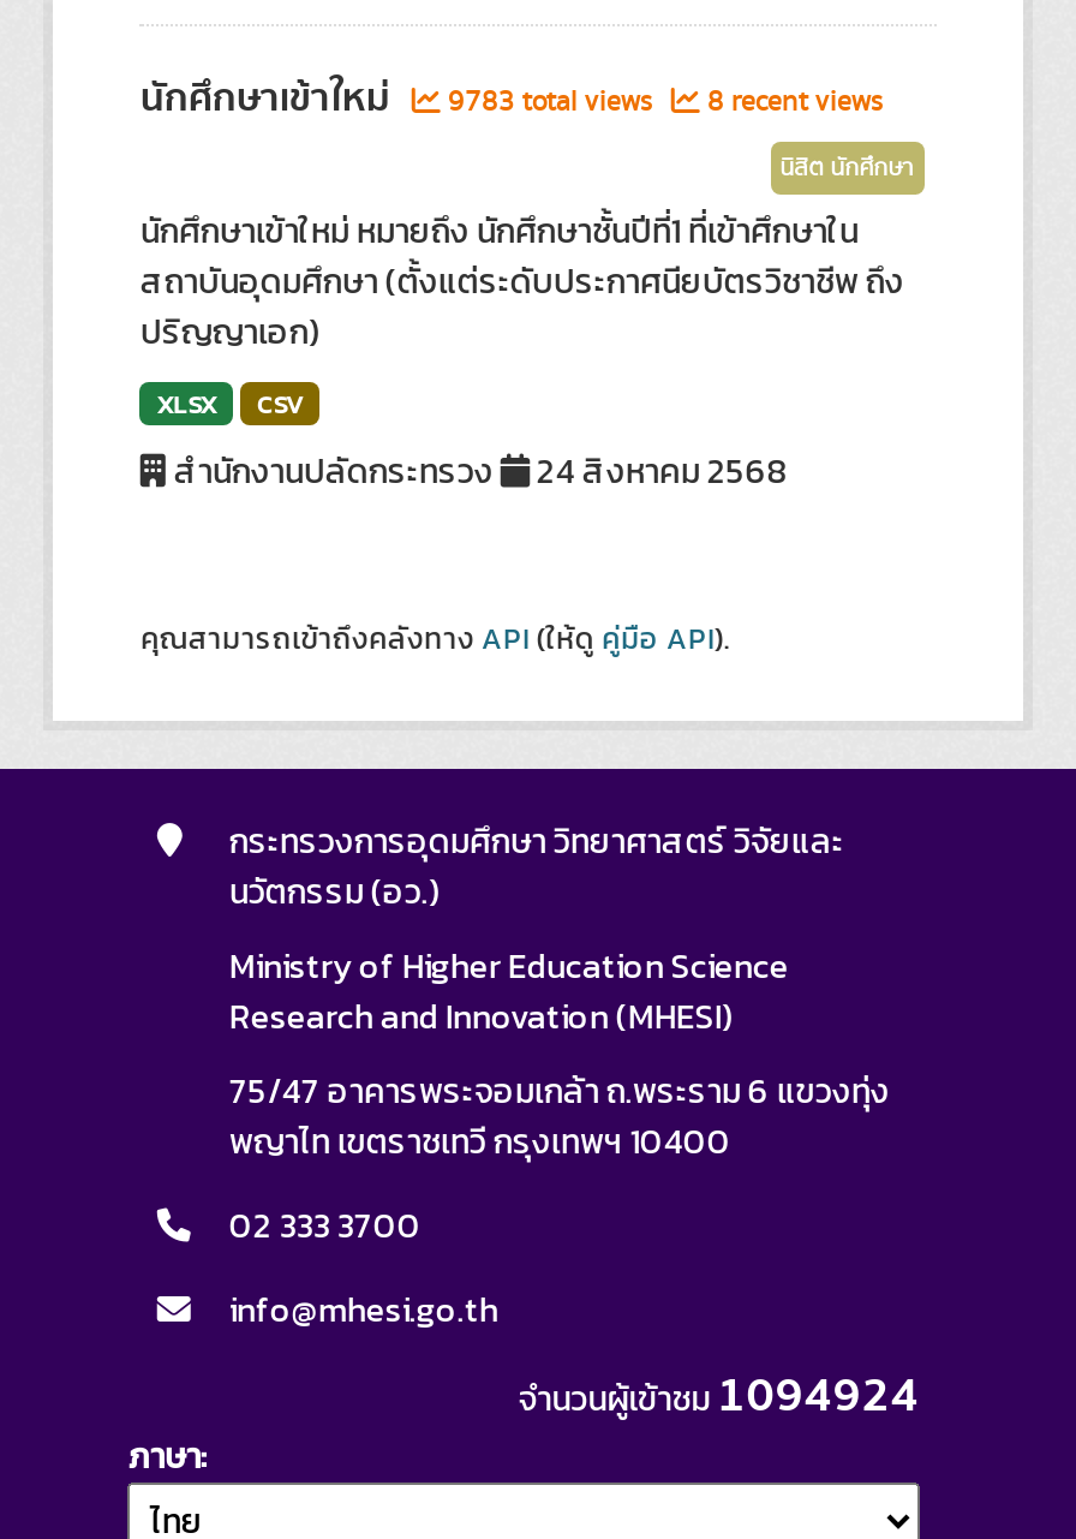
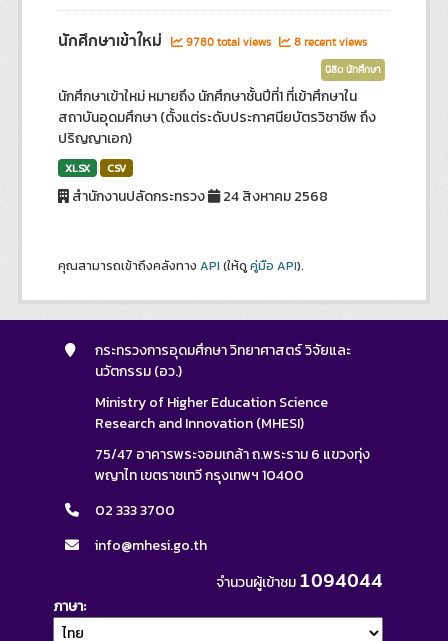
[140,67,882,130] นักศึกษาเข้าใหม่ 9783 total views 8 recent views -> [58,28,367,54] นักศึกษาเข้าใหม่ 9780 total views 8 recent views
[518,1358,919,1434] จำนวนผู้เข้าชม1094924 -> [216,565,383,597] จำนวนผู้เข้าชม1094044

